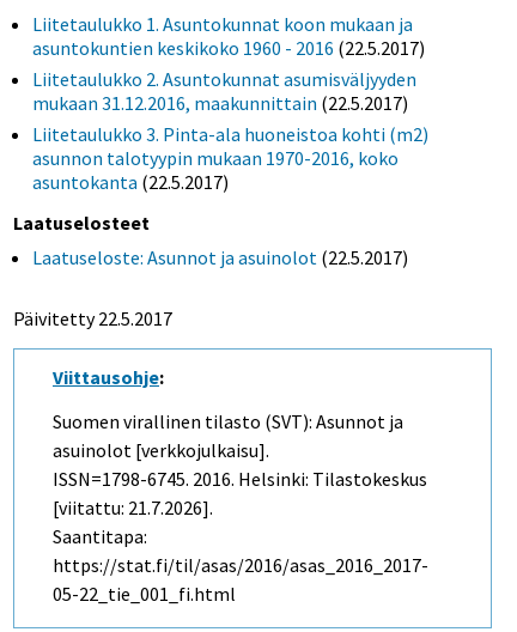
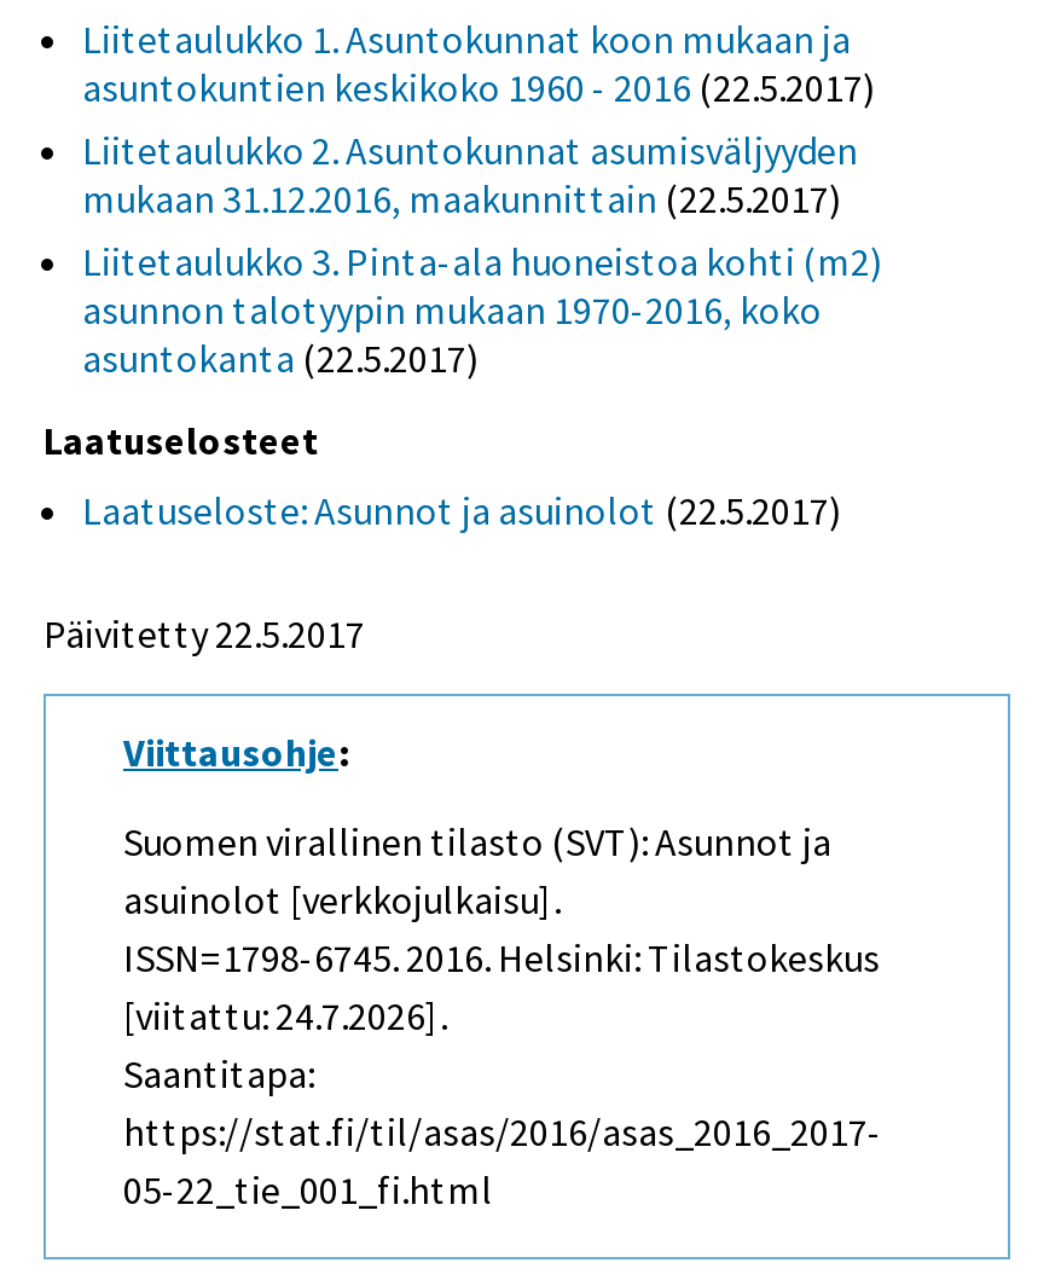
[53,496,213,519] [viitattu: 21.7.2026]. -> [123,991,447,1039] [viitattu: 24.7.2026].

